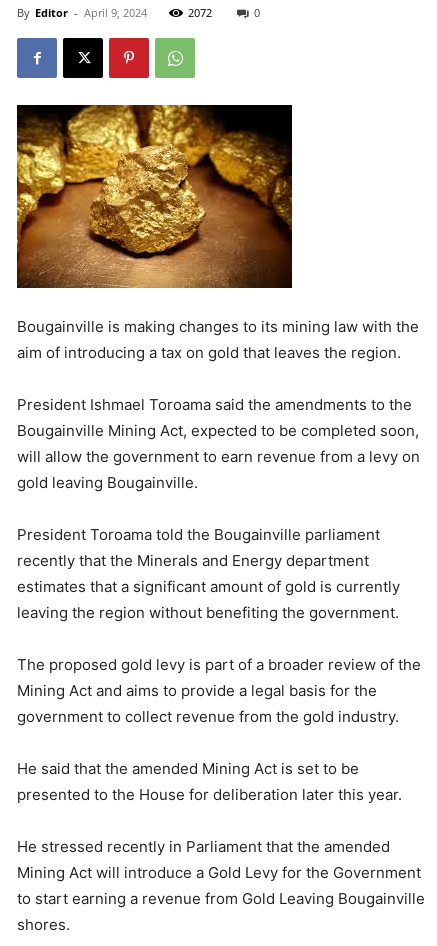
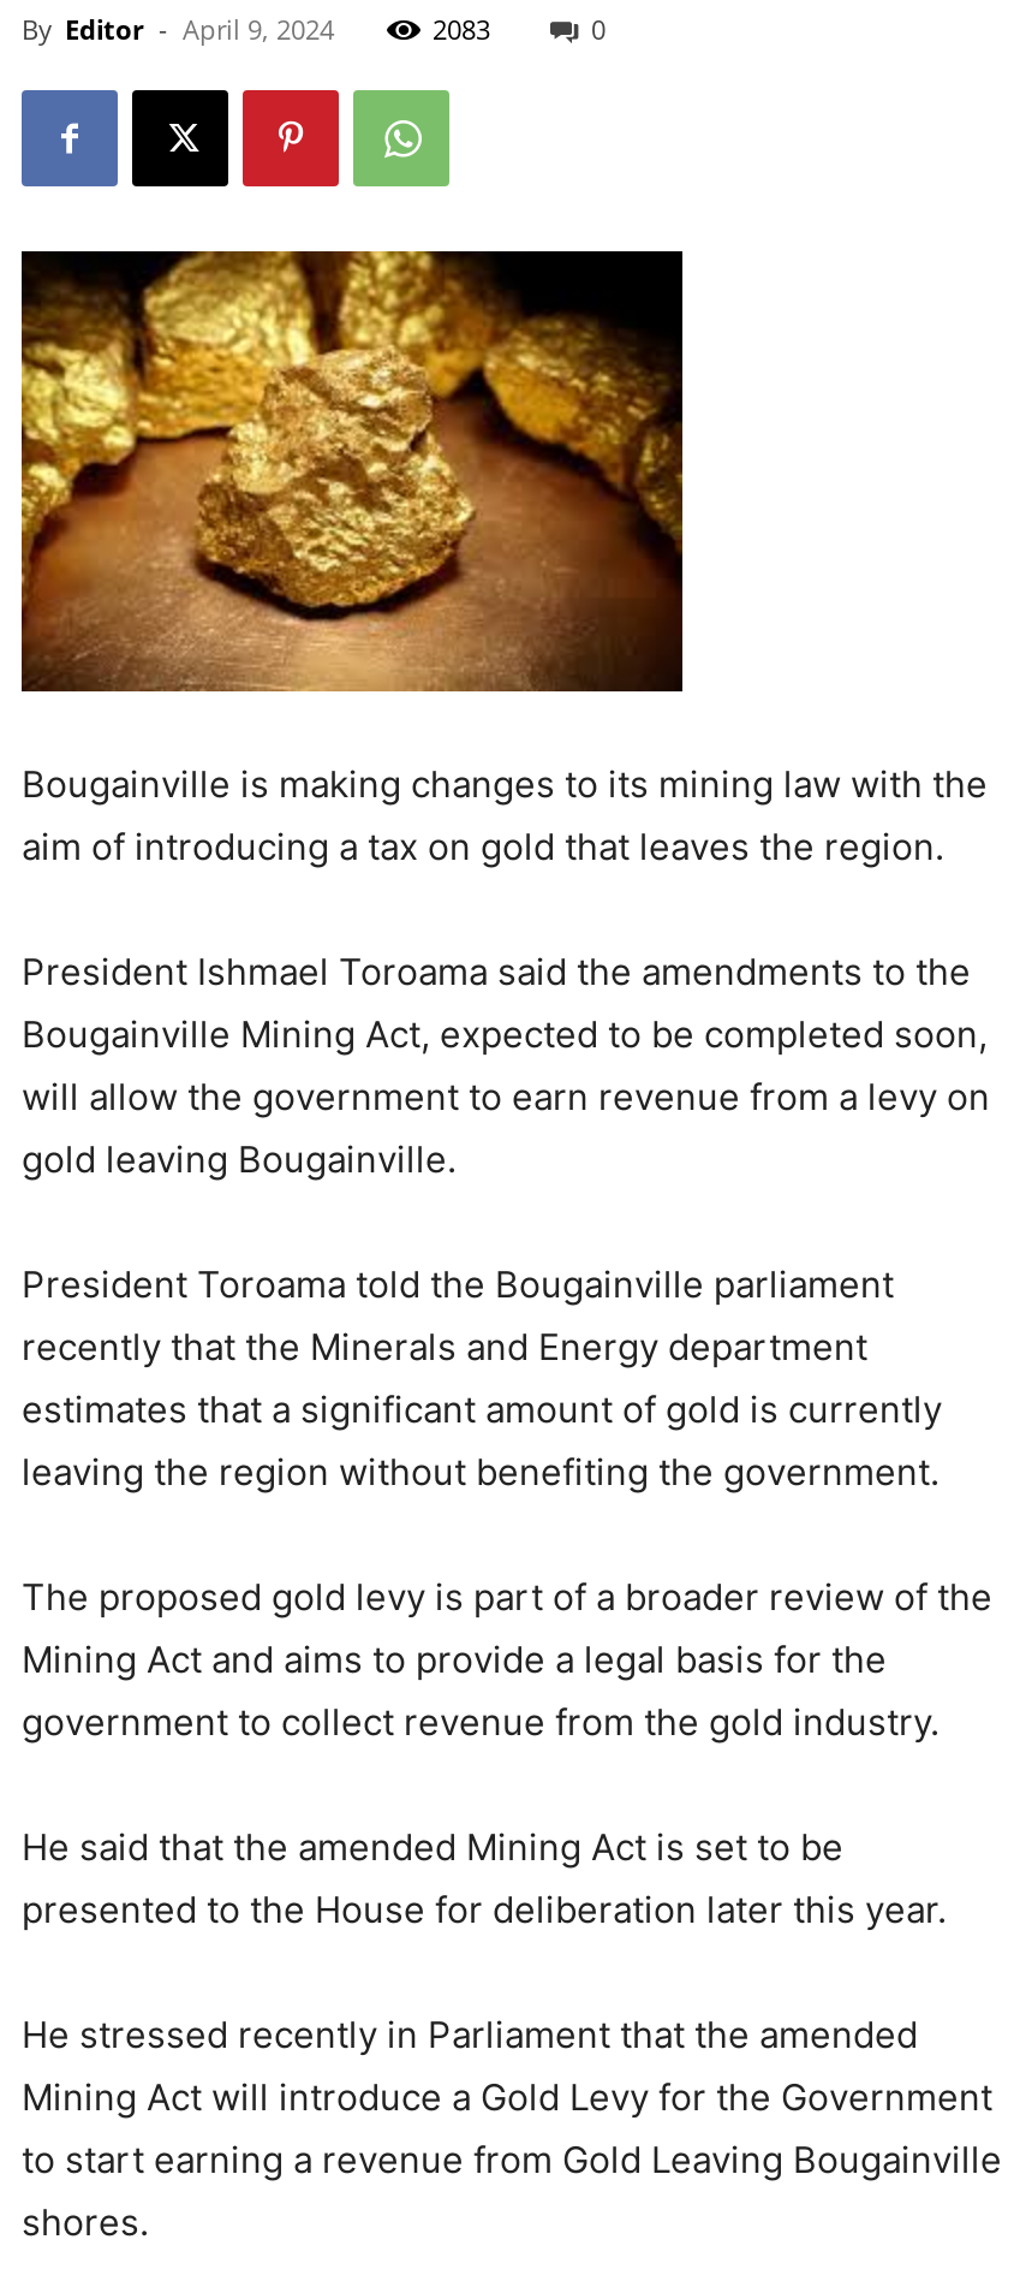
[188,5,212,20] 2072 -> [433,11,490,47] 2083

